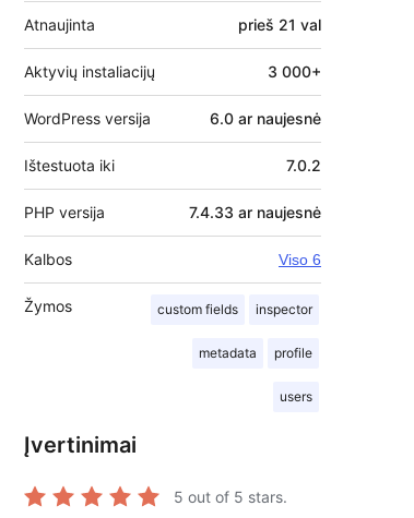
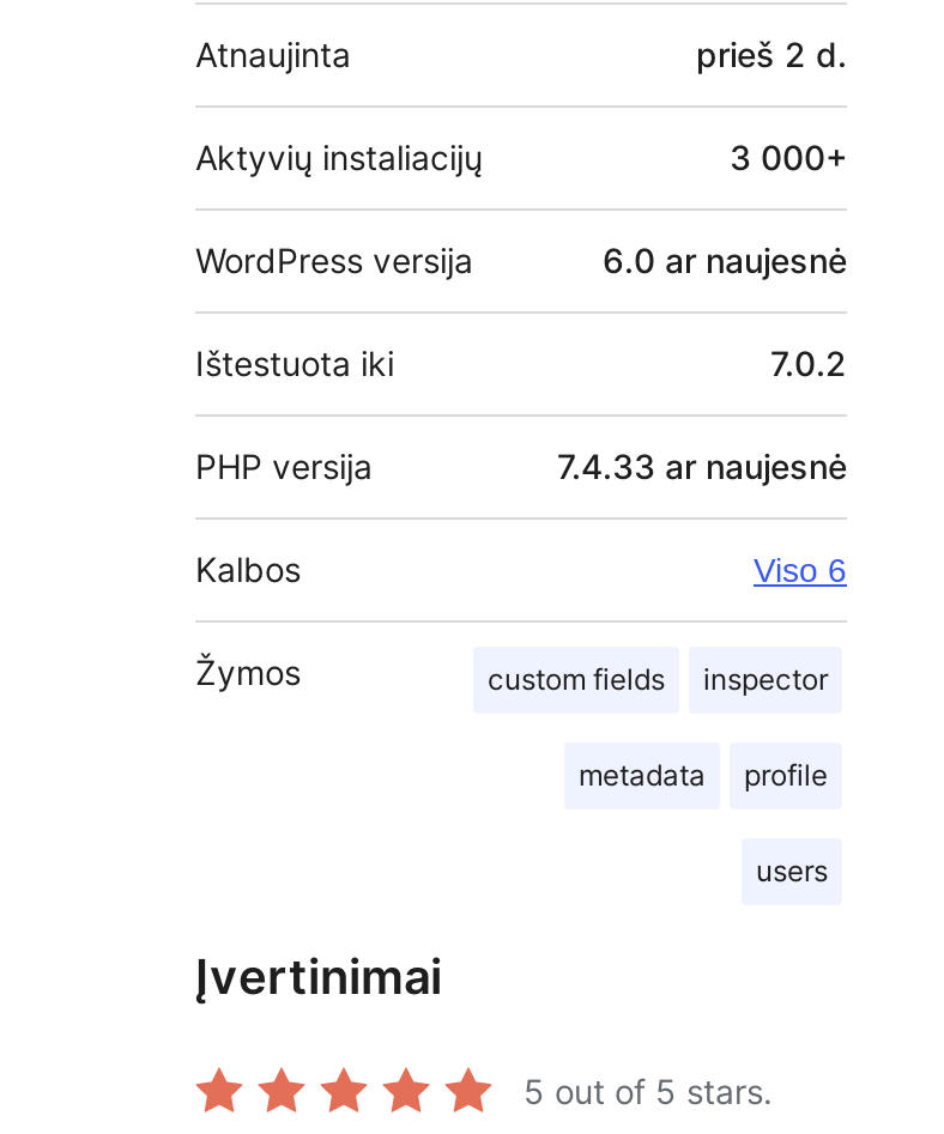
[238,15,321,34] prieš 21 val -> [696,34,847,75] prieš 2 d.

